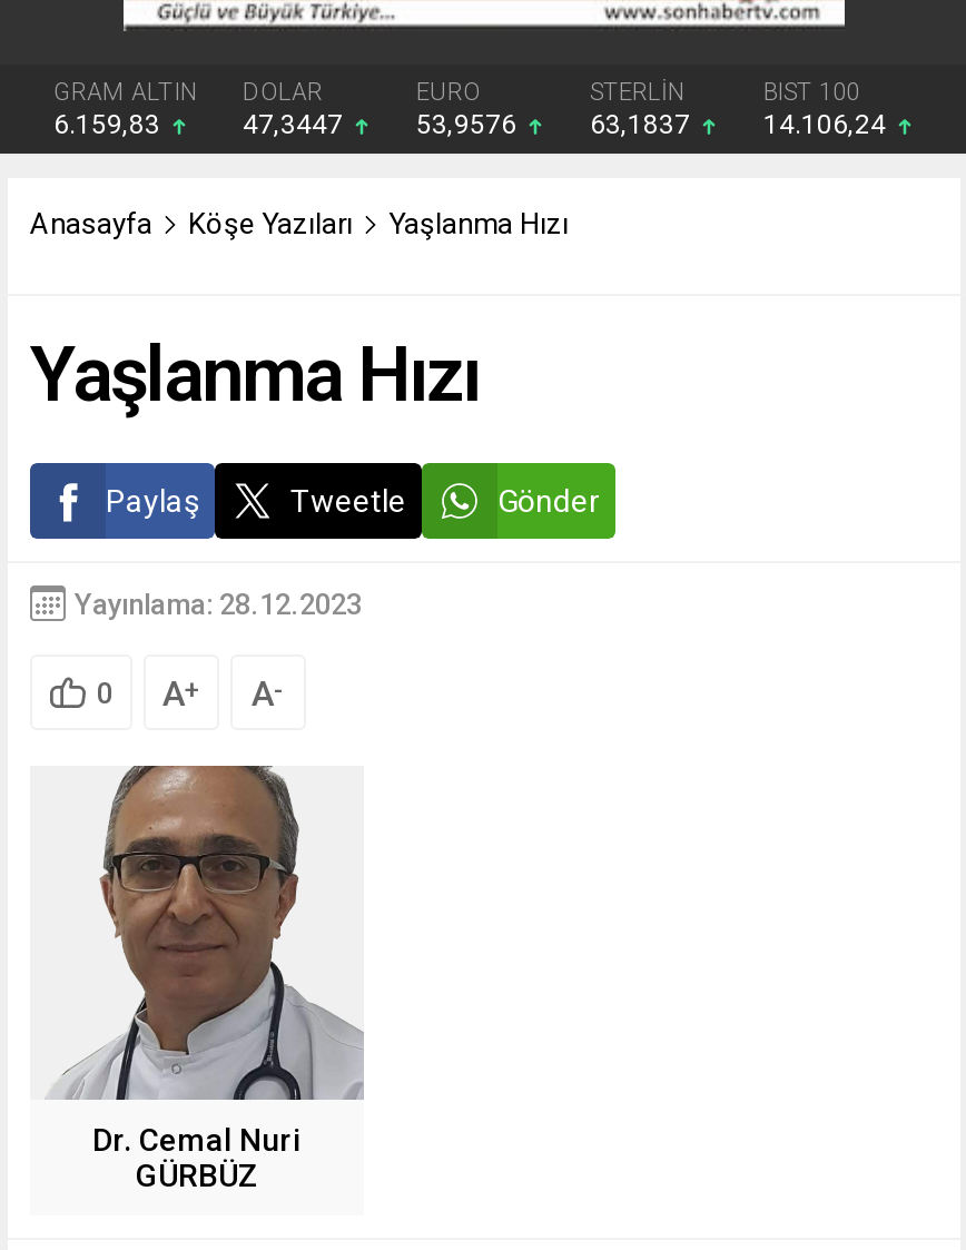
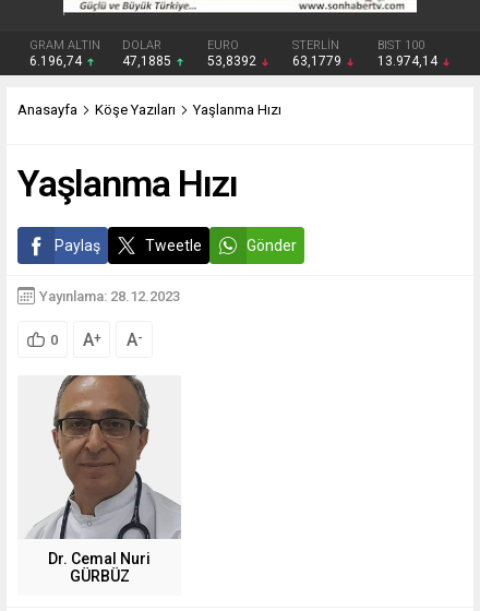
[53,109,167,140] 6.159,83 -> [29,53,85,69] 6.196,74
[243,109,349,140] 47,3447 -> [122,53,174,69] 47,1885
[416,109,523,140] 53,9576 -> [207,53,259,69] 53,8392
[590,109,697,140] 63,1837 -> [292,53,344,69] 63,1779
[763,109,893,140] 14.106,24 -> [377,53,440,69] 13.974,14

